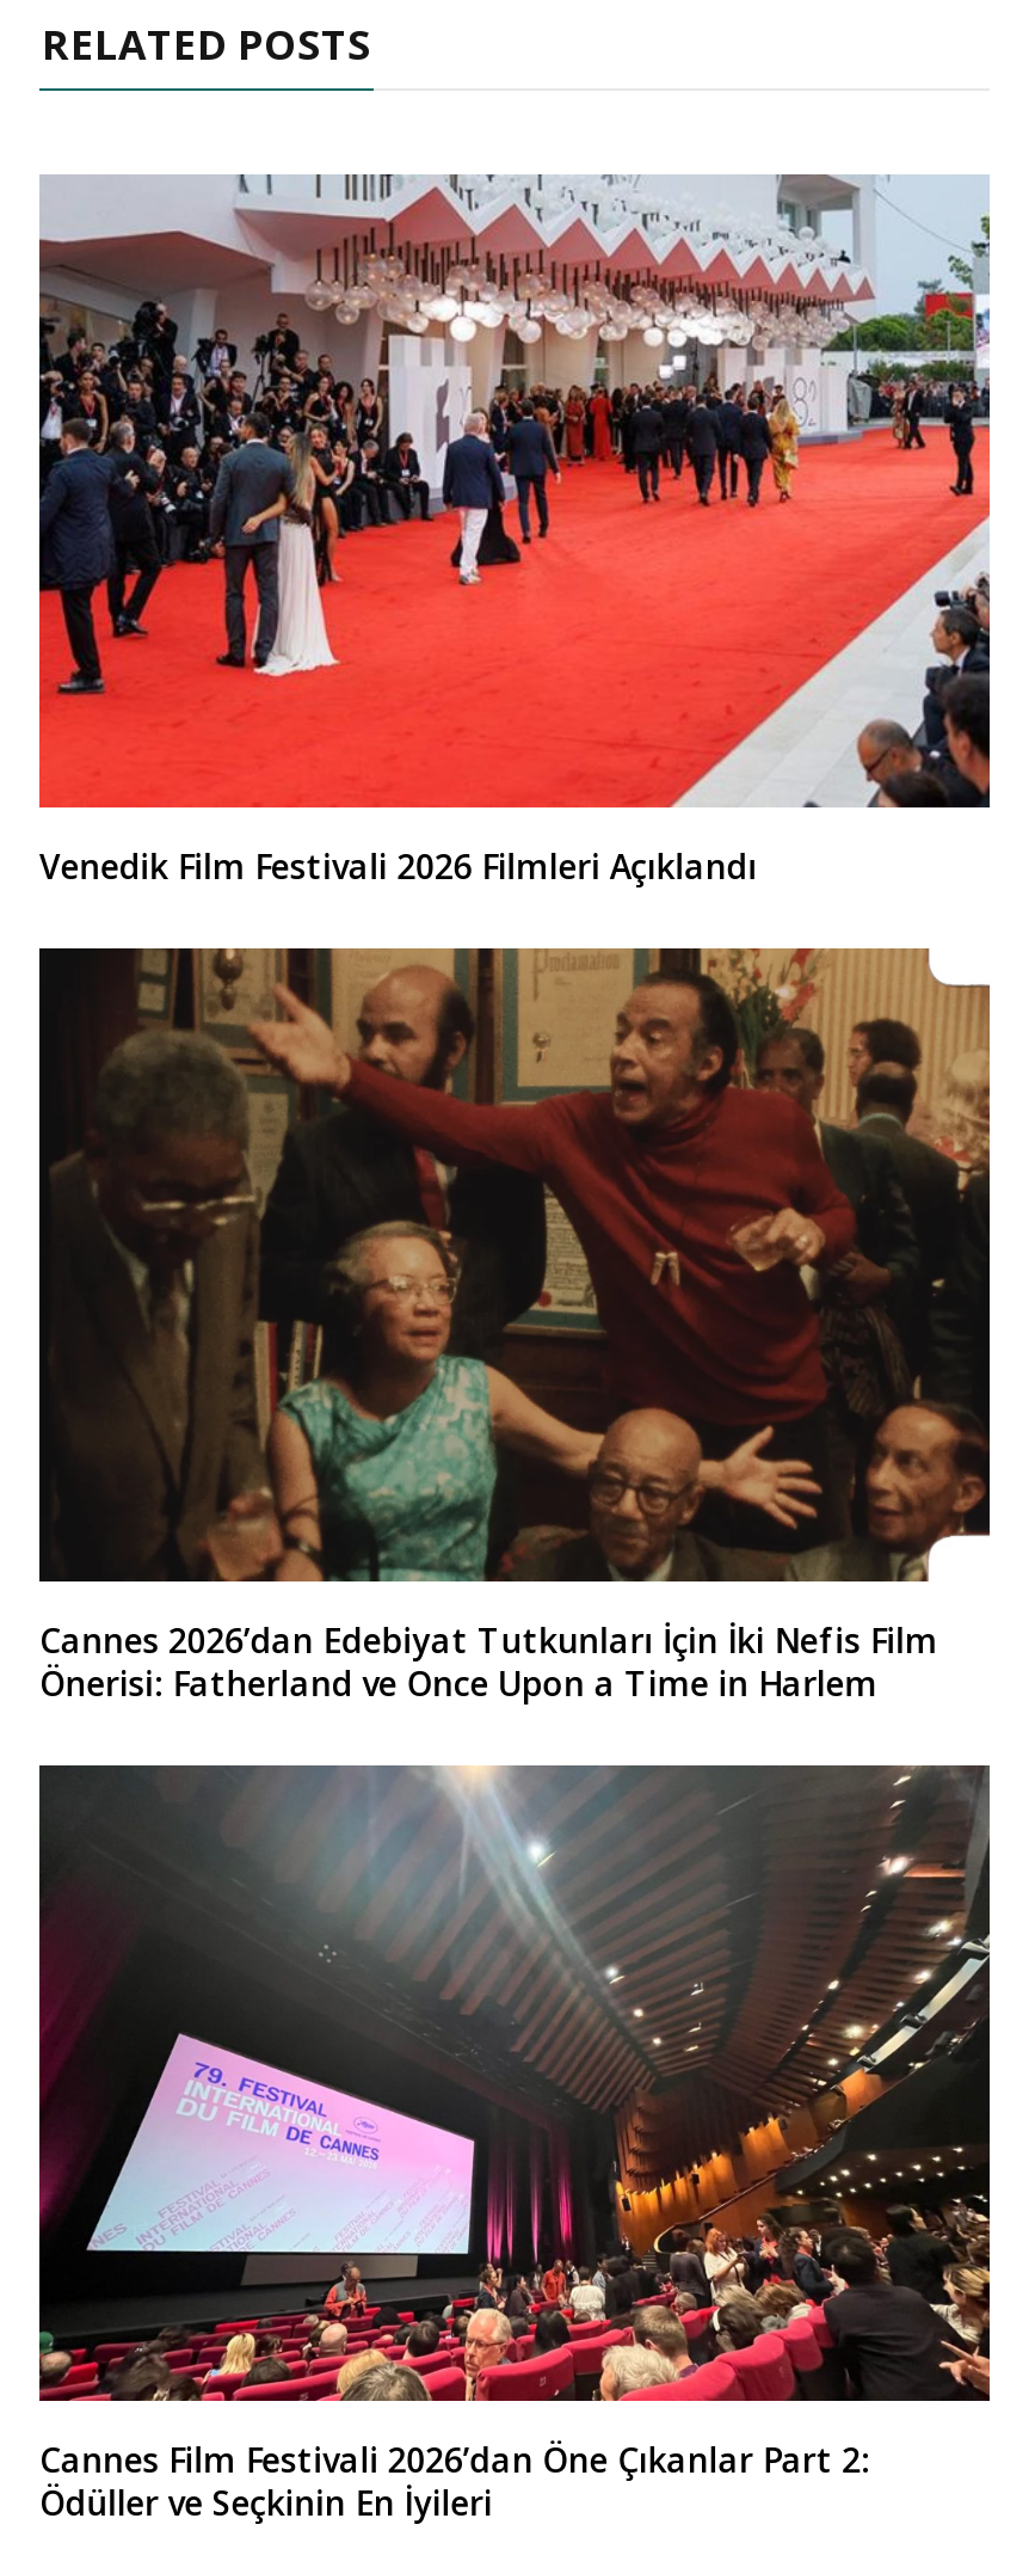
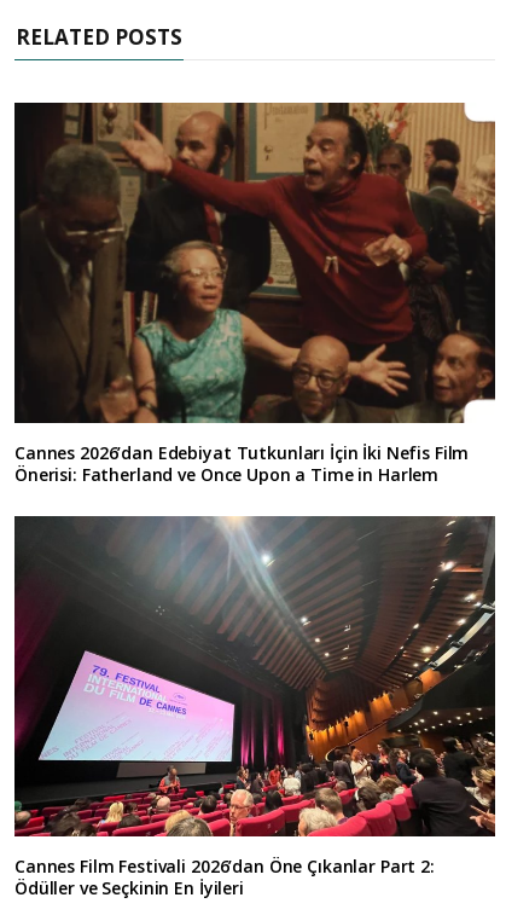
[37,174,992,888] [image] | Venedik Film Festivali 2026 Filmleri Açıklandı -> none
moved [42,2248,990,2406] -> [16,759,495,839]: [image]

